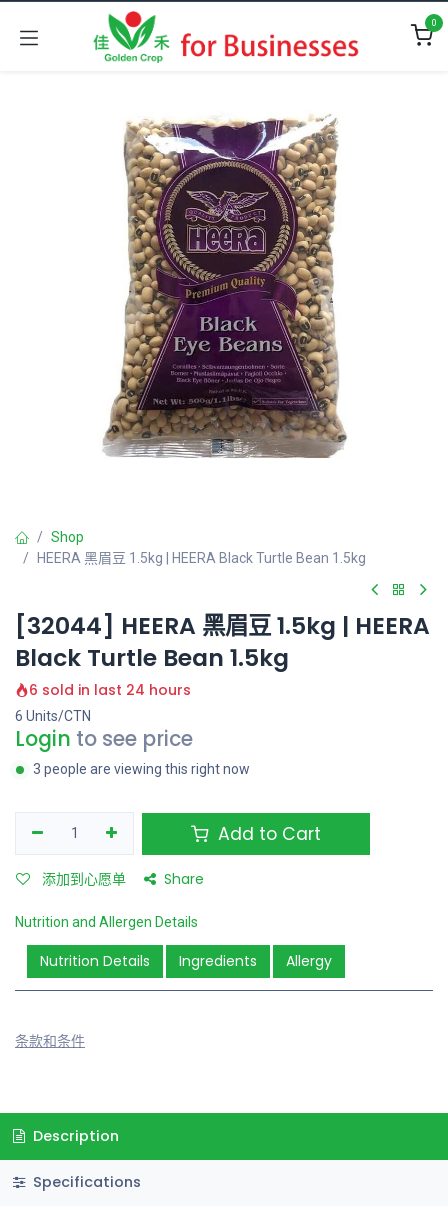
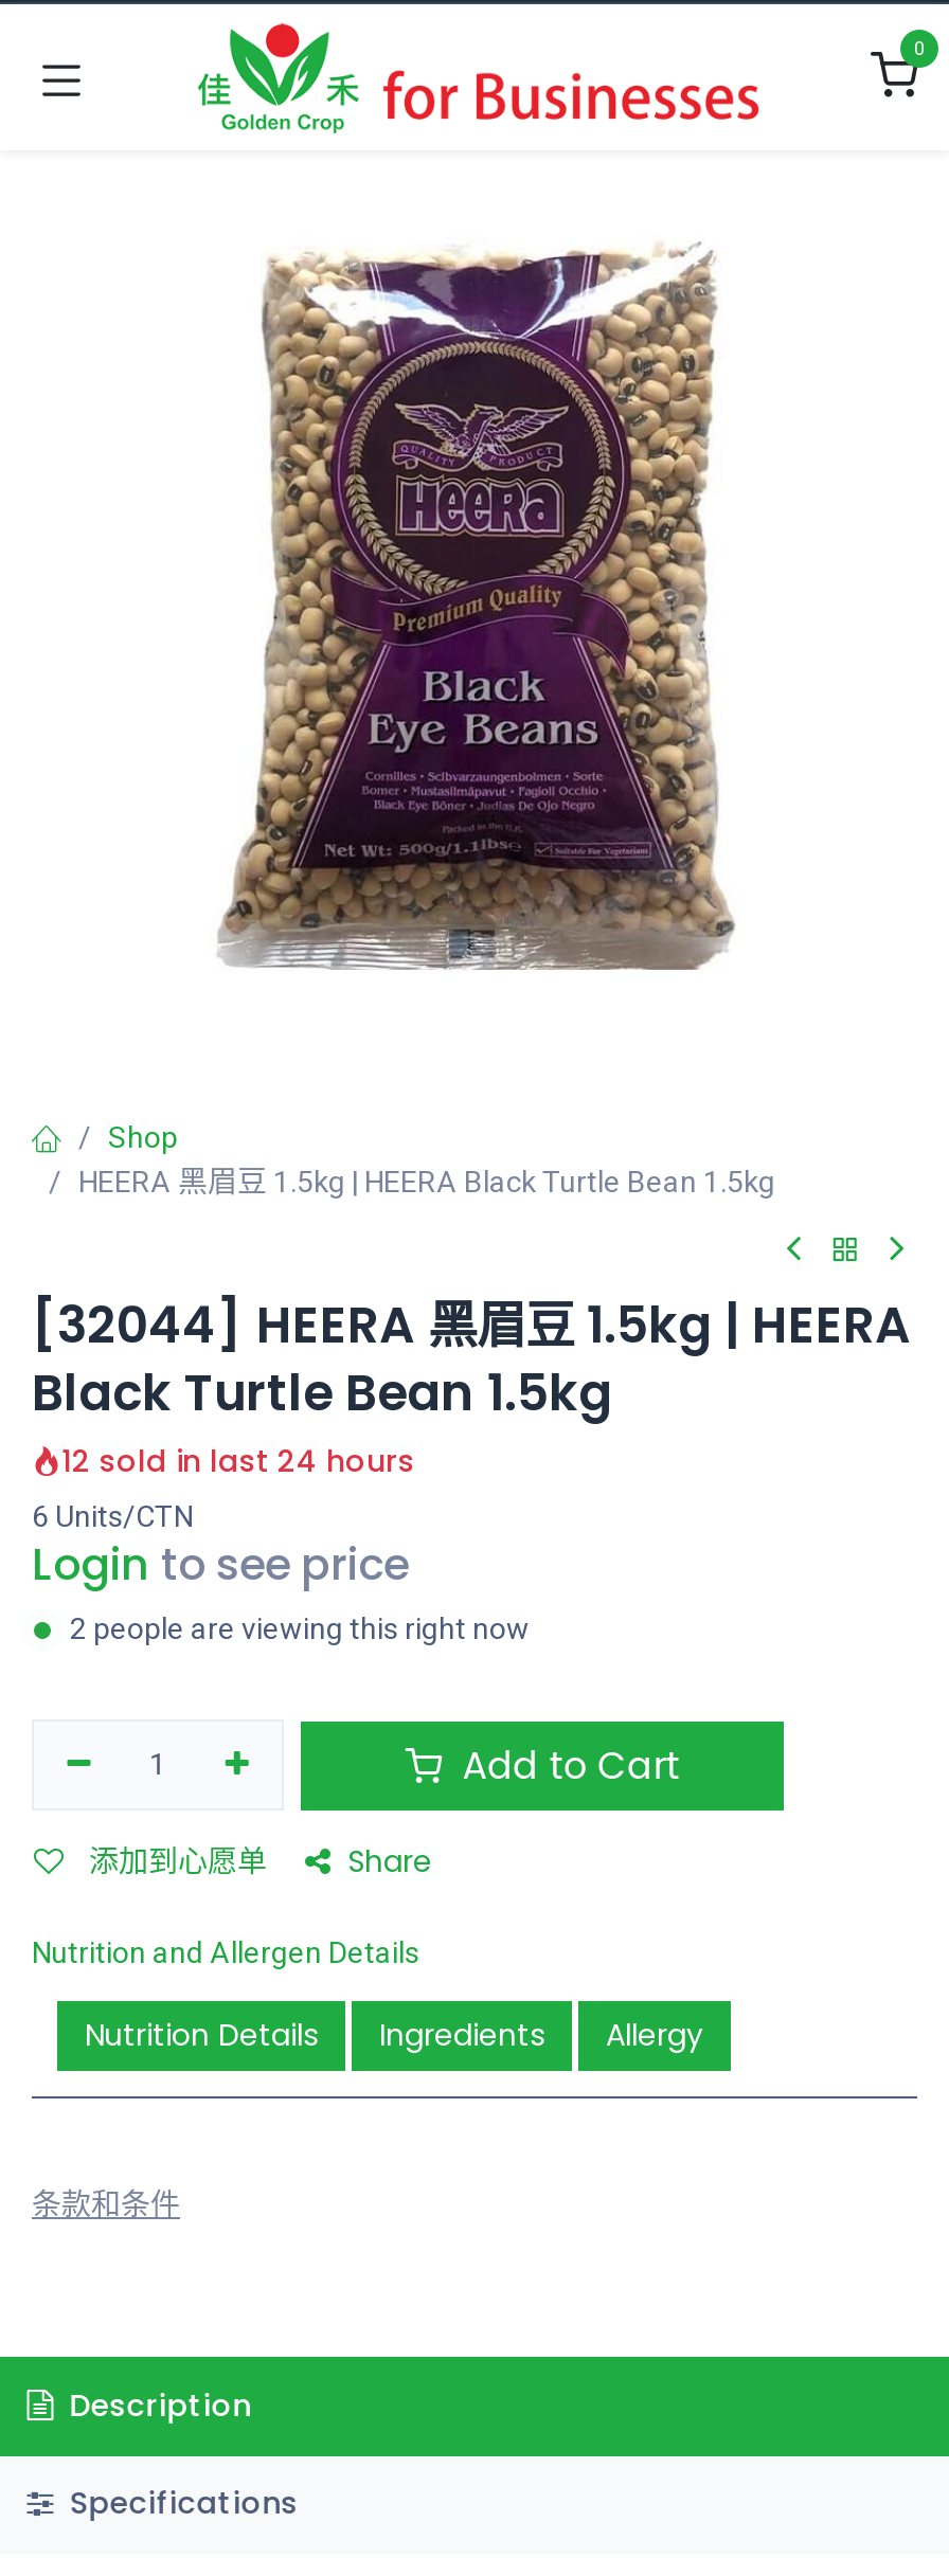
[29,680,191,700] 6 sold in last 24 hours -> [61,1440,415,1482] 12 sold in last 24 hours
[33,761,250,777] 3 people are viewing this right now -> [70,1611,530,1645] 2 people are viewing this right now

